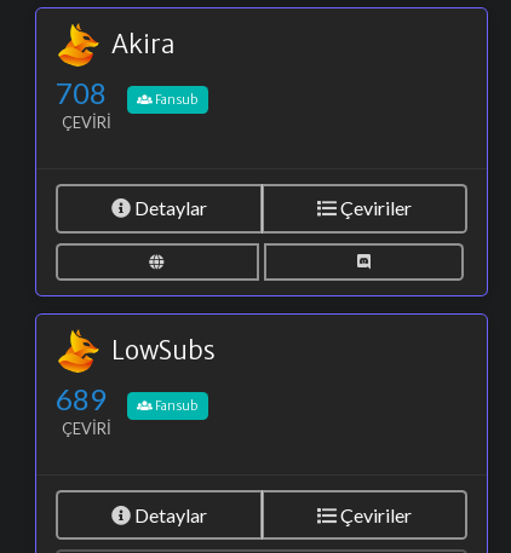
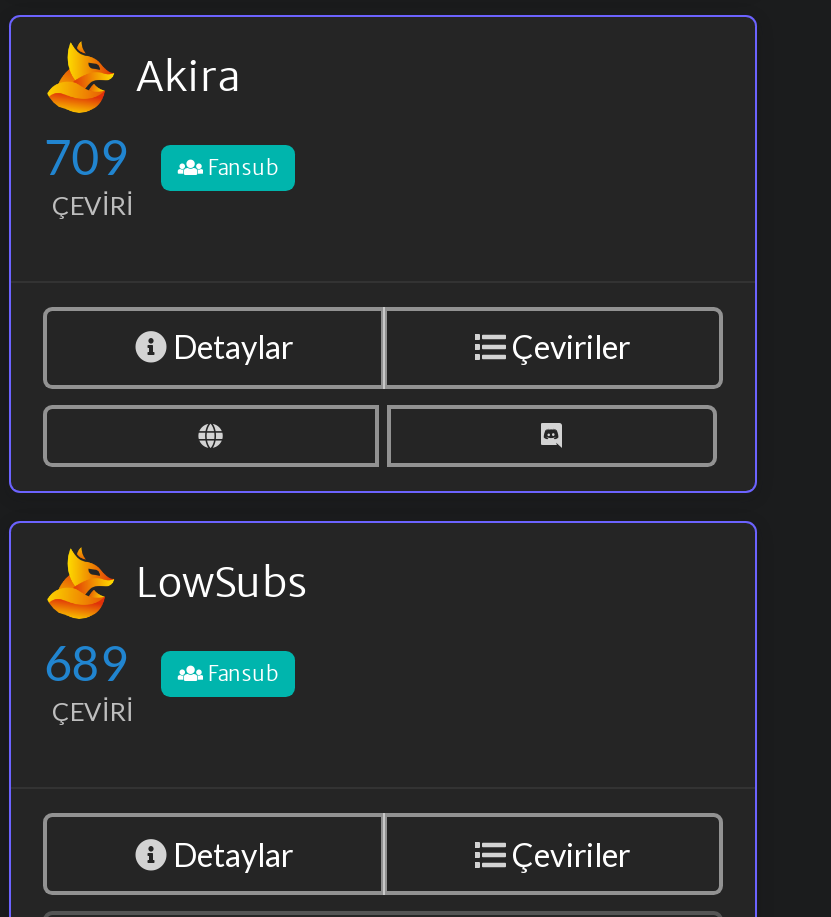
[56,75,107,110] 708 -> [44,126,128,184] 709

